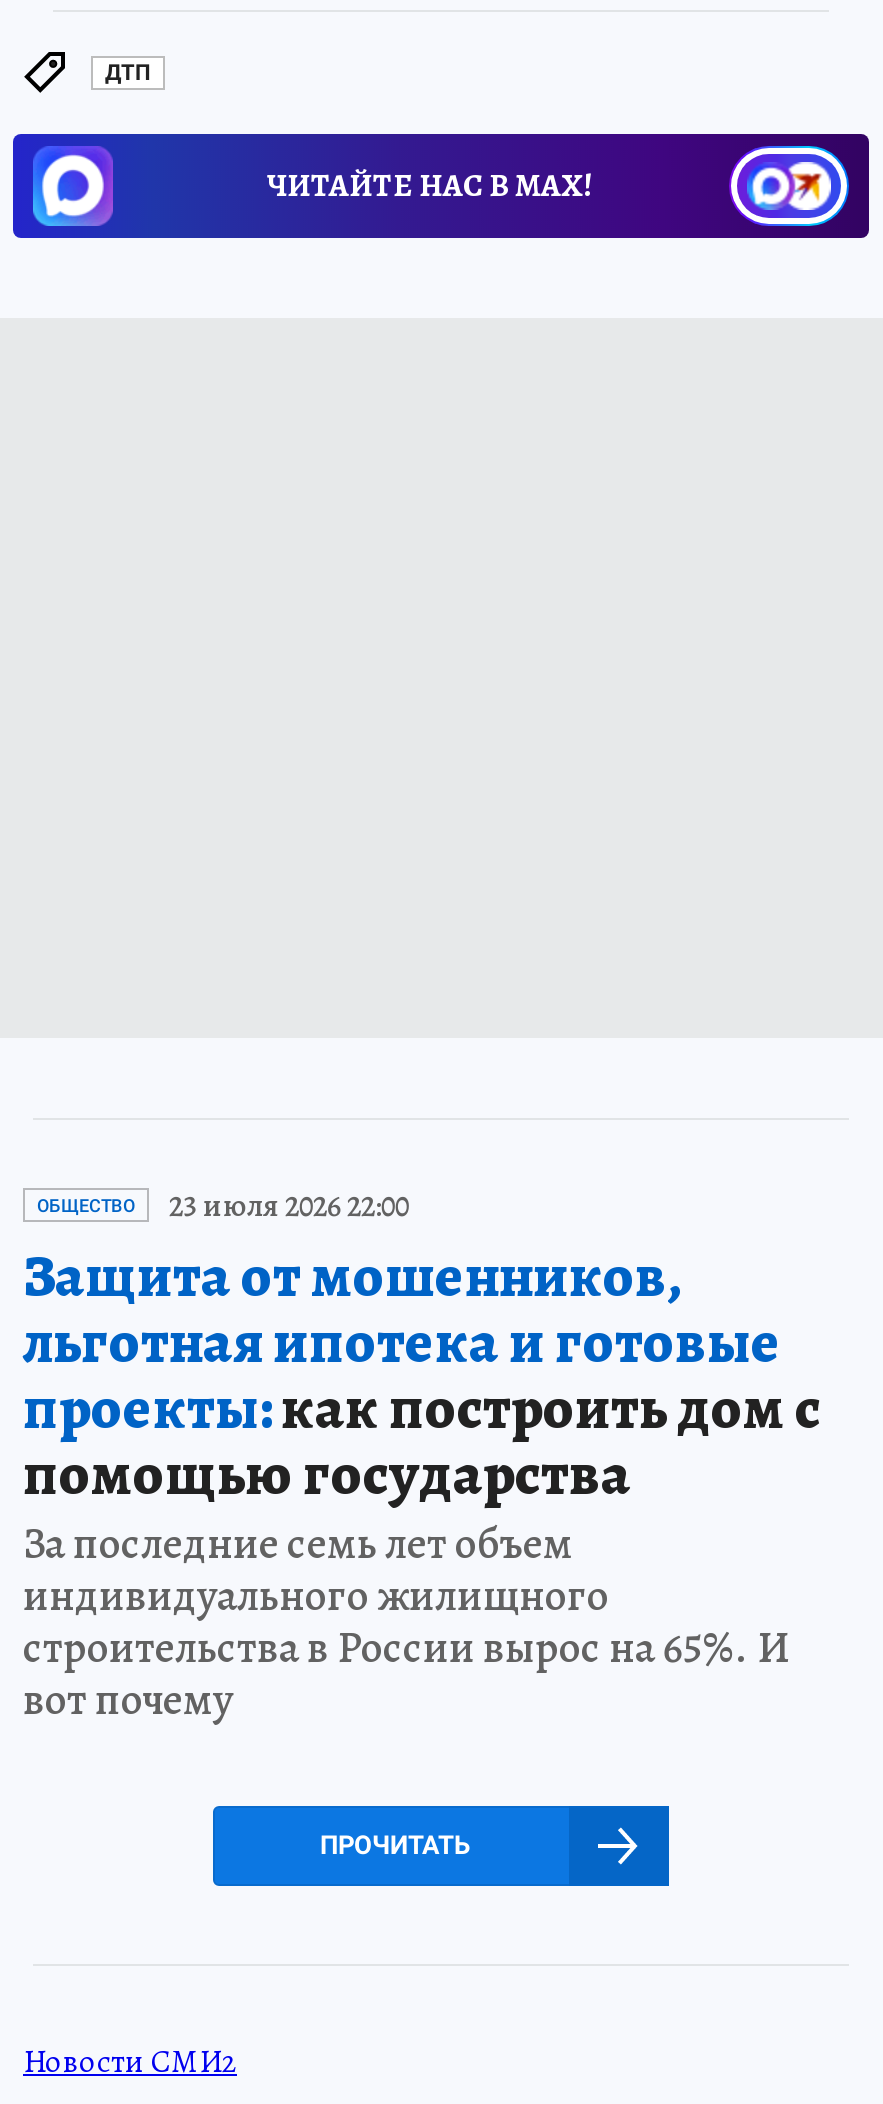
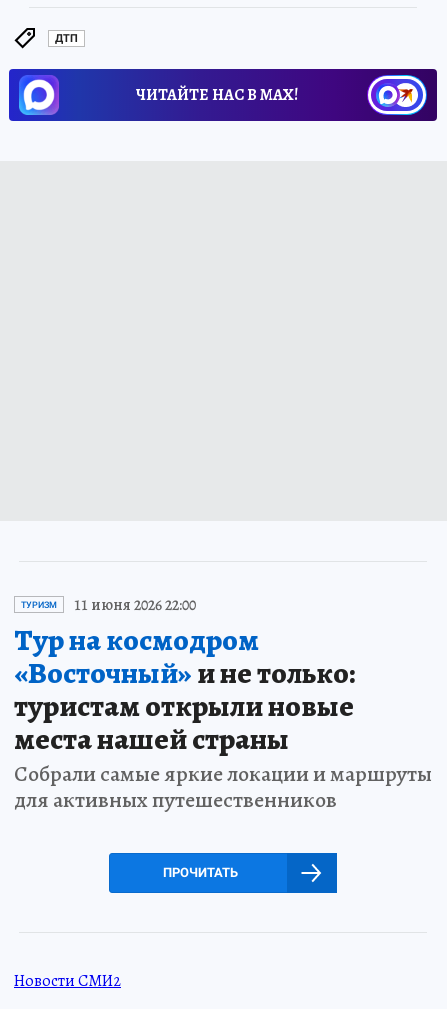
[23,1183,821,1729] ОБЩЕСТВО | 23 июля 2026 22:00 | Защита от мошенников, | льготная ипотека и готовые | проекты:как построить дом с | помощью государства | За последние семь лет объем | индивидуального жилищного | строительства в России вырос на 65%. И | вот почему -> [14,594,432,815] ТУРИЗМ | 11 июня 2026 22:00 | Тур на космодром | «Восточный»и не только: | туристам открыли новые | места нашей страны | Собрали самые яркие локации и маршруты | для активных путешественников

